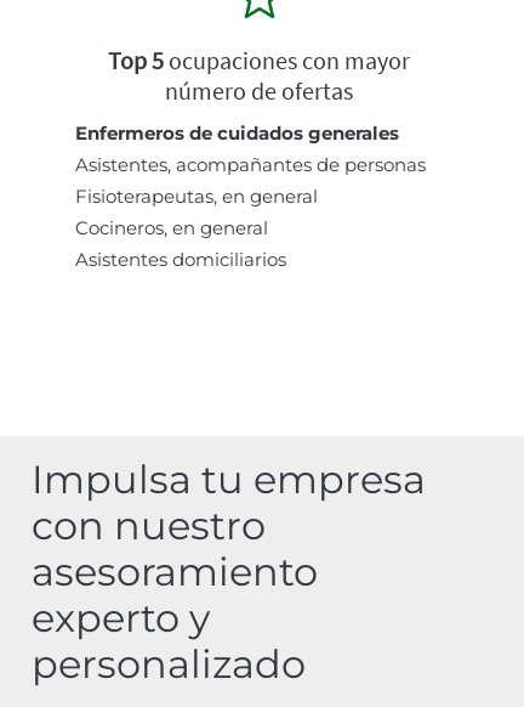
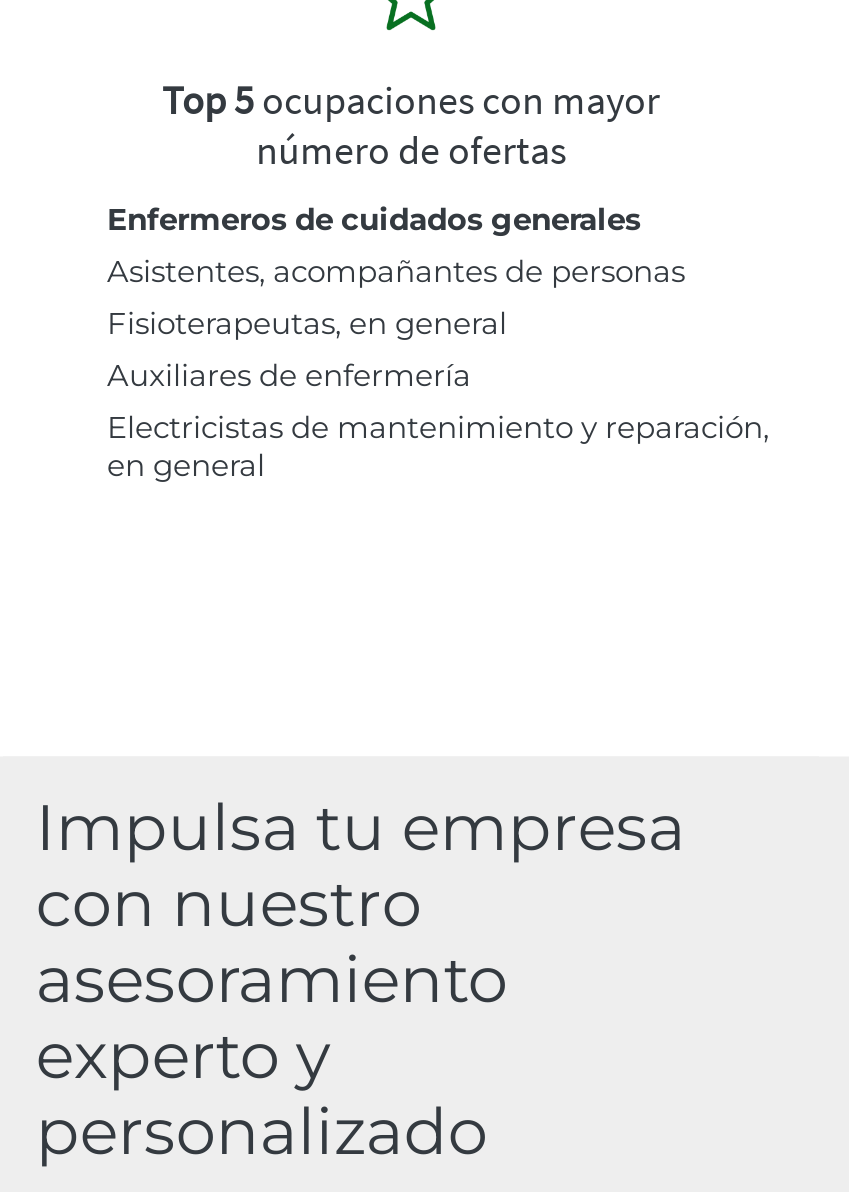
[75,216,286,271] Cocineros, en general | Asistentes domiciliarios -> [107,356,769,484] Auxiliares de enfermería | Electricistas de mantenimiento y reparación, | en general

